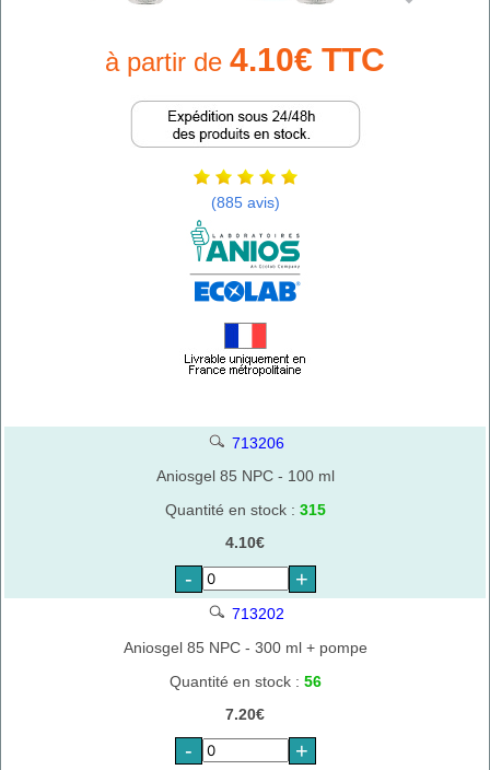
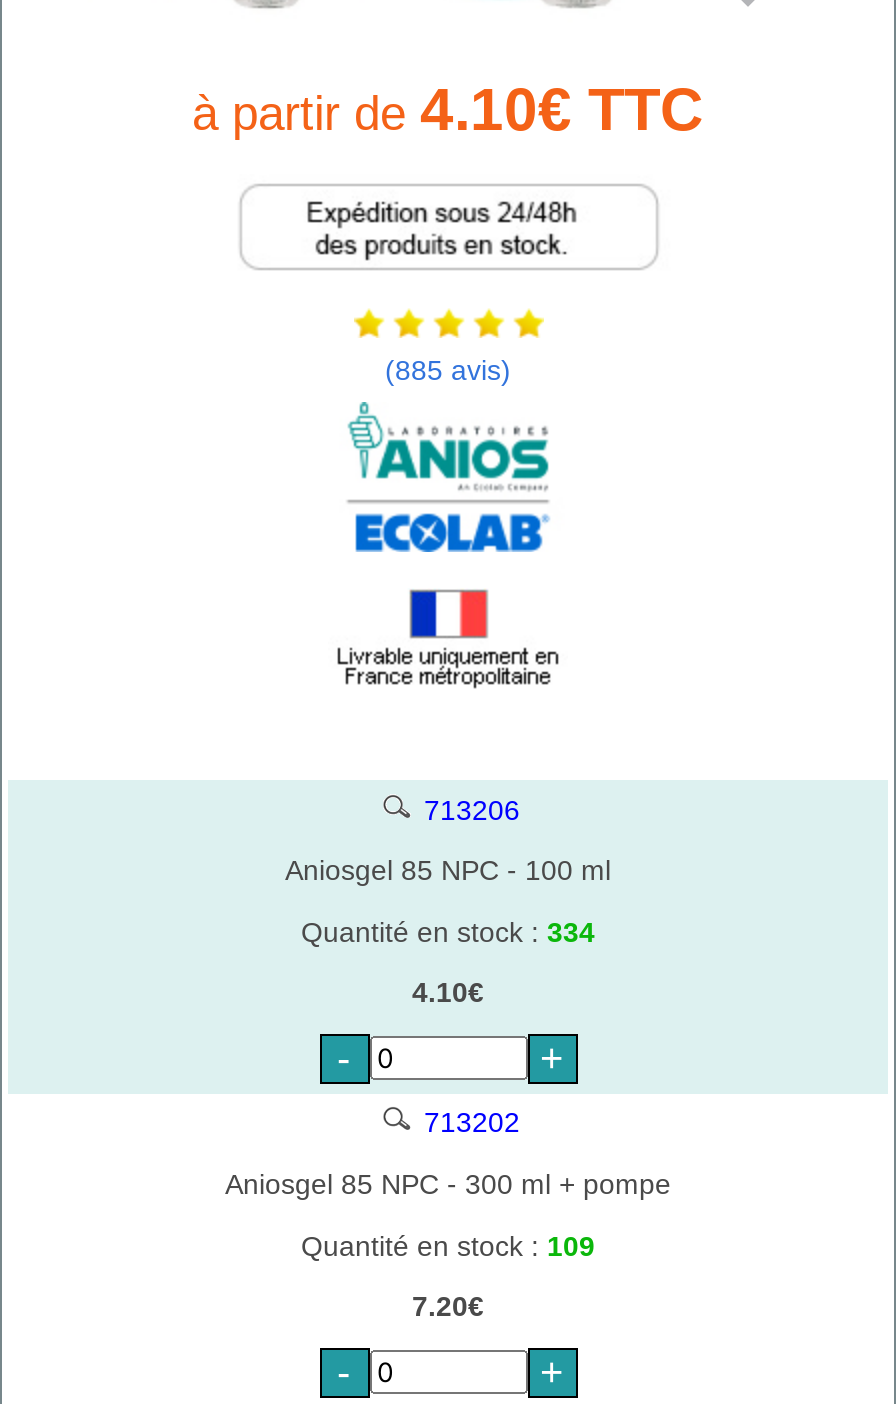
[165,501,325,518] Quantité en stock : 315 -> [301,915,595,947] Quantité en stock : 334
[169,672,321,690] Quantité en stock : 56 -> [301,1229,595,1261] Quantité en stock : 109

